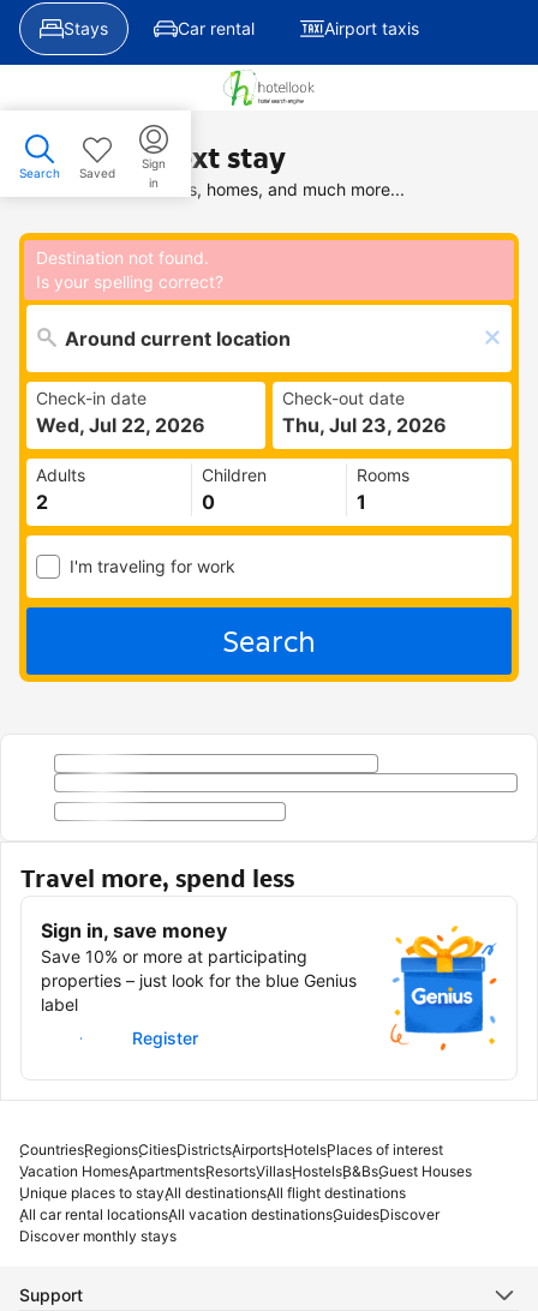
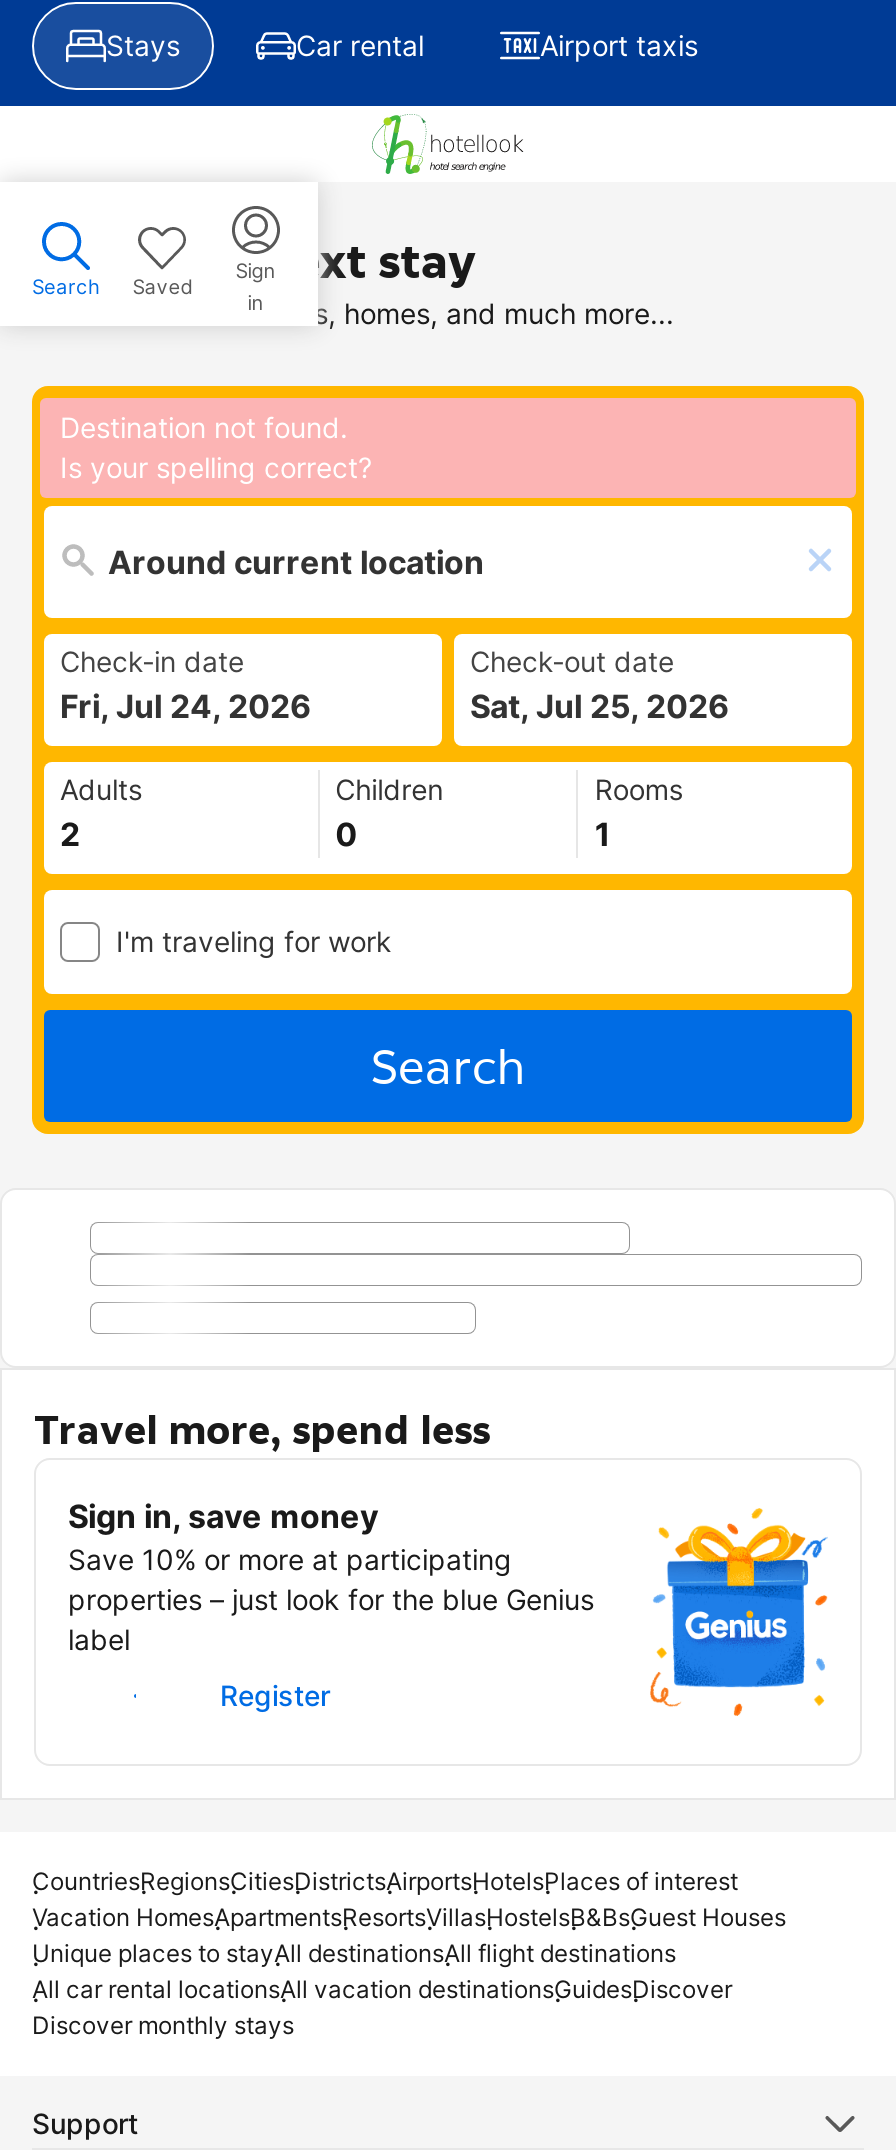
[36,413,205,437] Wed, Jul 22, 2026 -> [60,686,312,726] Fri, Jul 24, 2026
[282,413,447,437] Thu, Jul 23, 2026 -> [470,686,730,726] Sat, Jul 25, 2026

